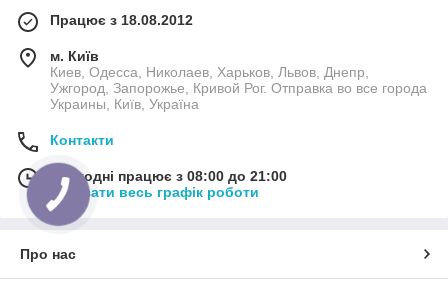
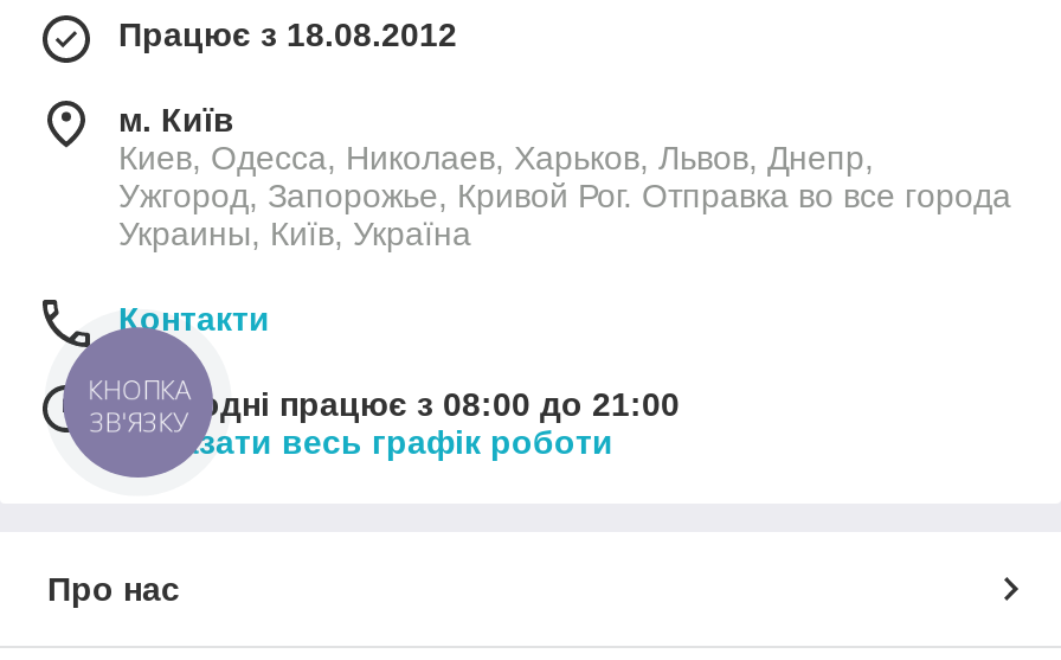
[25,145,91,228] [image] -> [62,328,213,525] [image]

